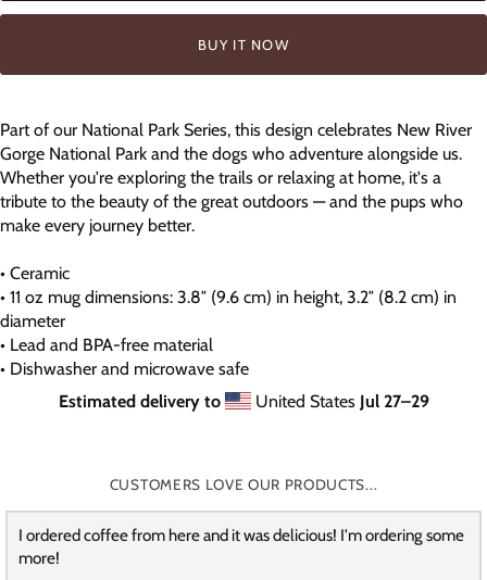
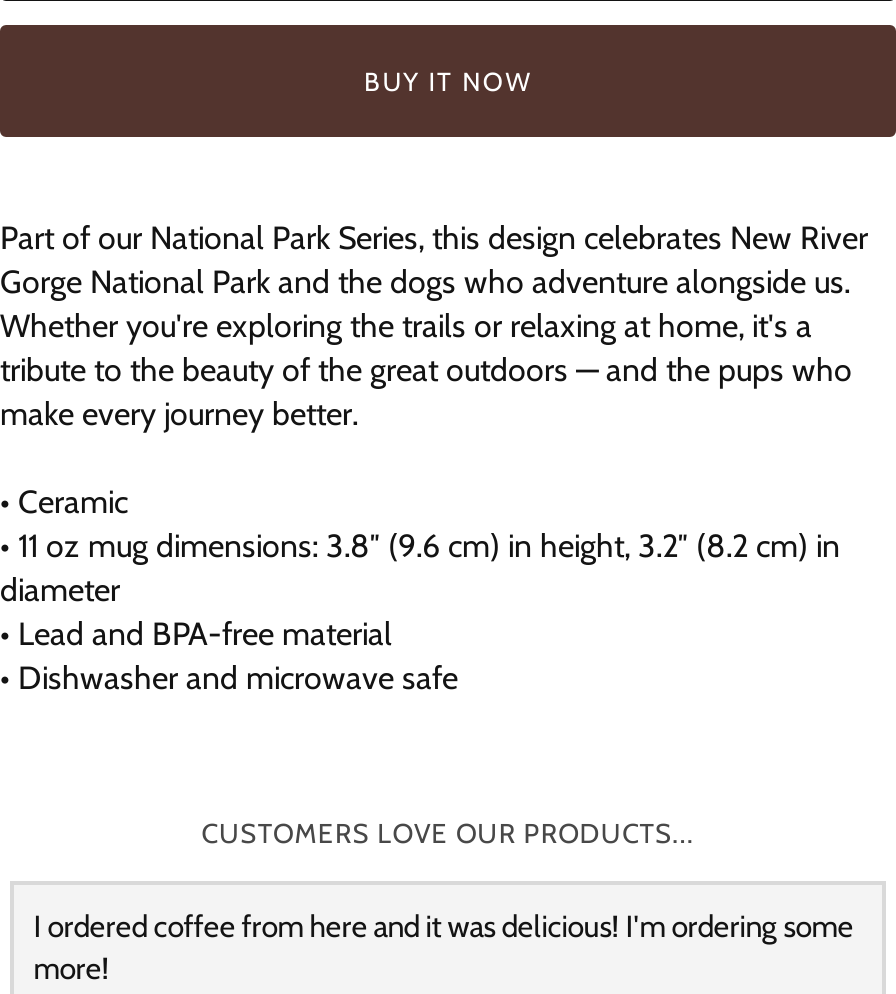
[58,391,429,411] Estimated delivery to | United States Jul 27–29 -> none

